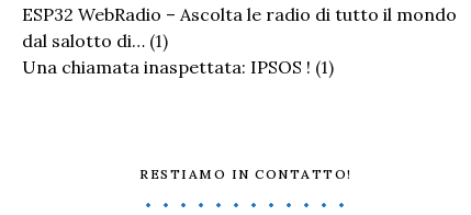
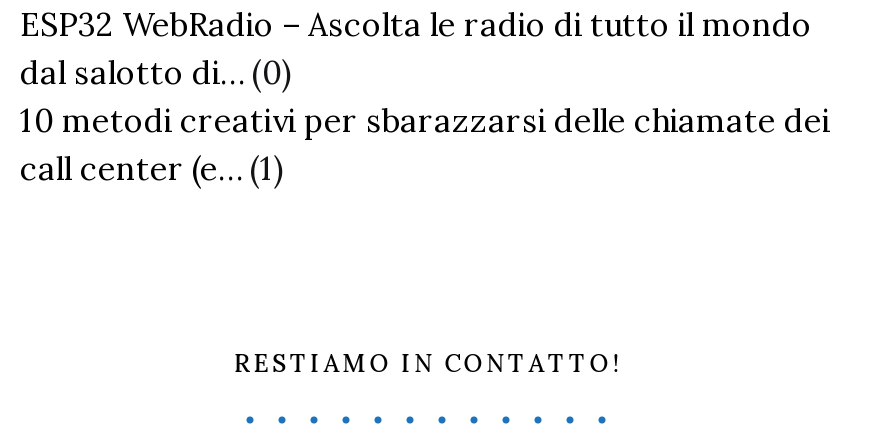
[22,29,334,78] dal salotto di… (1) | Una chiamata inaspettata: IPSOS ! (1) -> [20,53,830,189] dal salotto di… (0) | 10 metodi creativi per sbarazzarsi delle chiamate dei | call center (e… (1)

